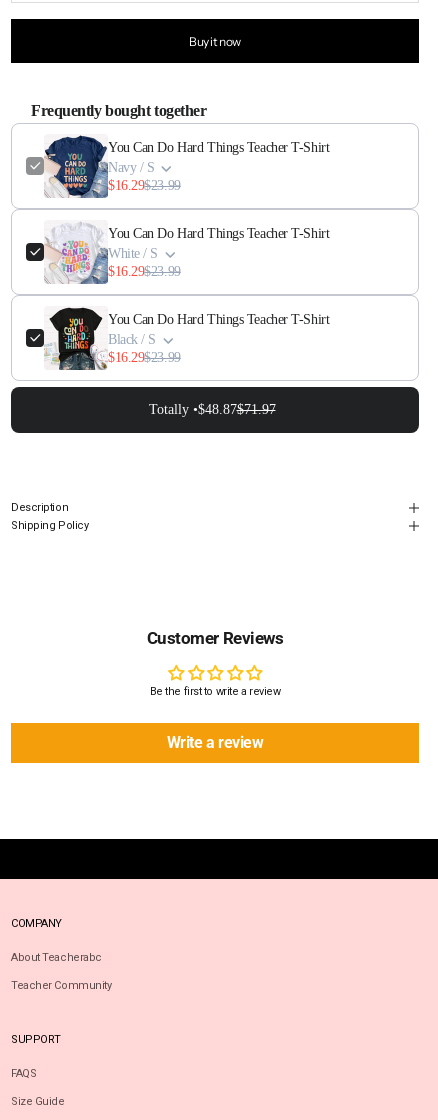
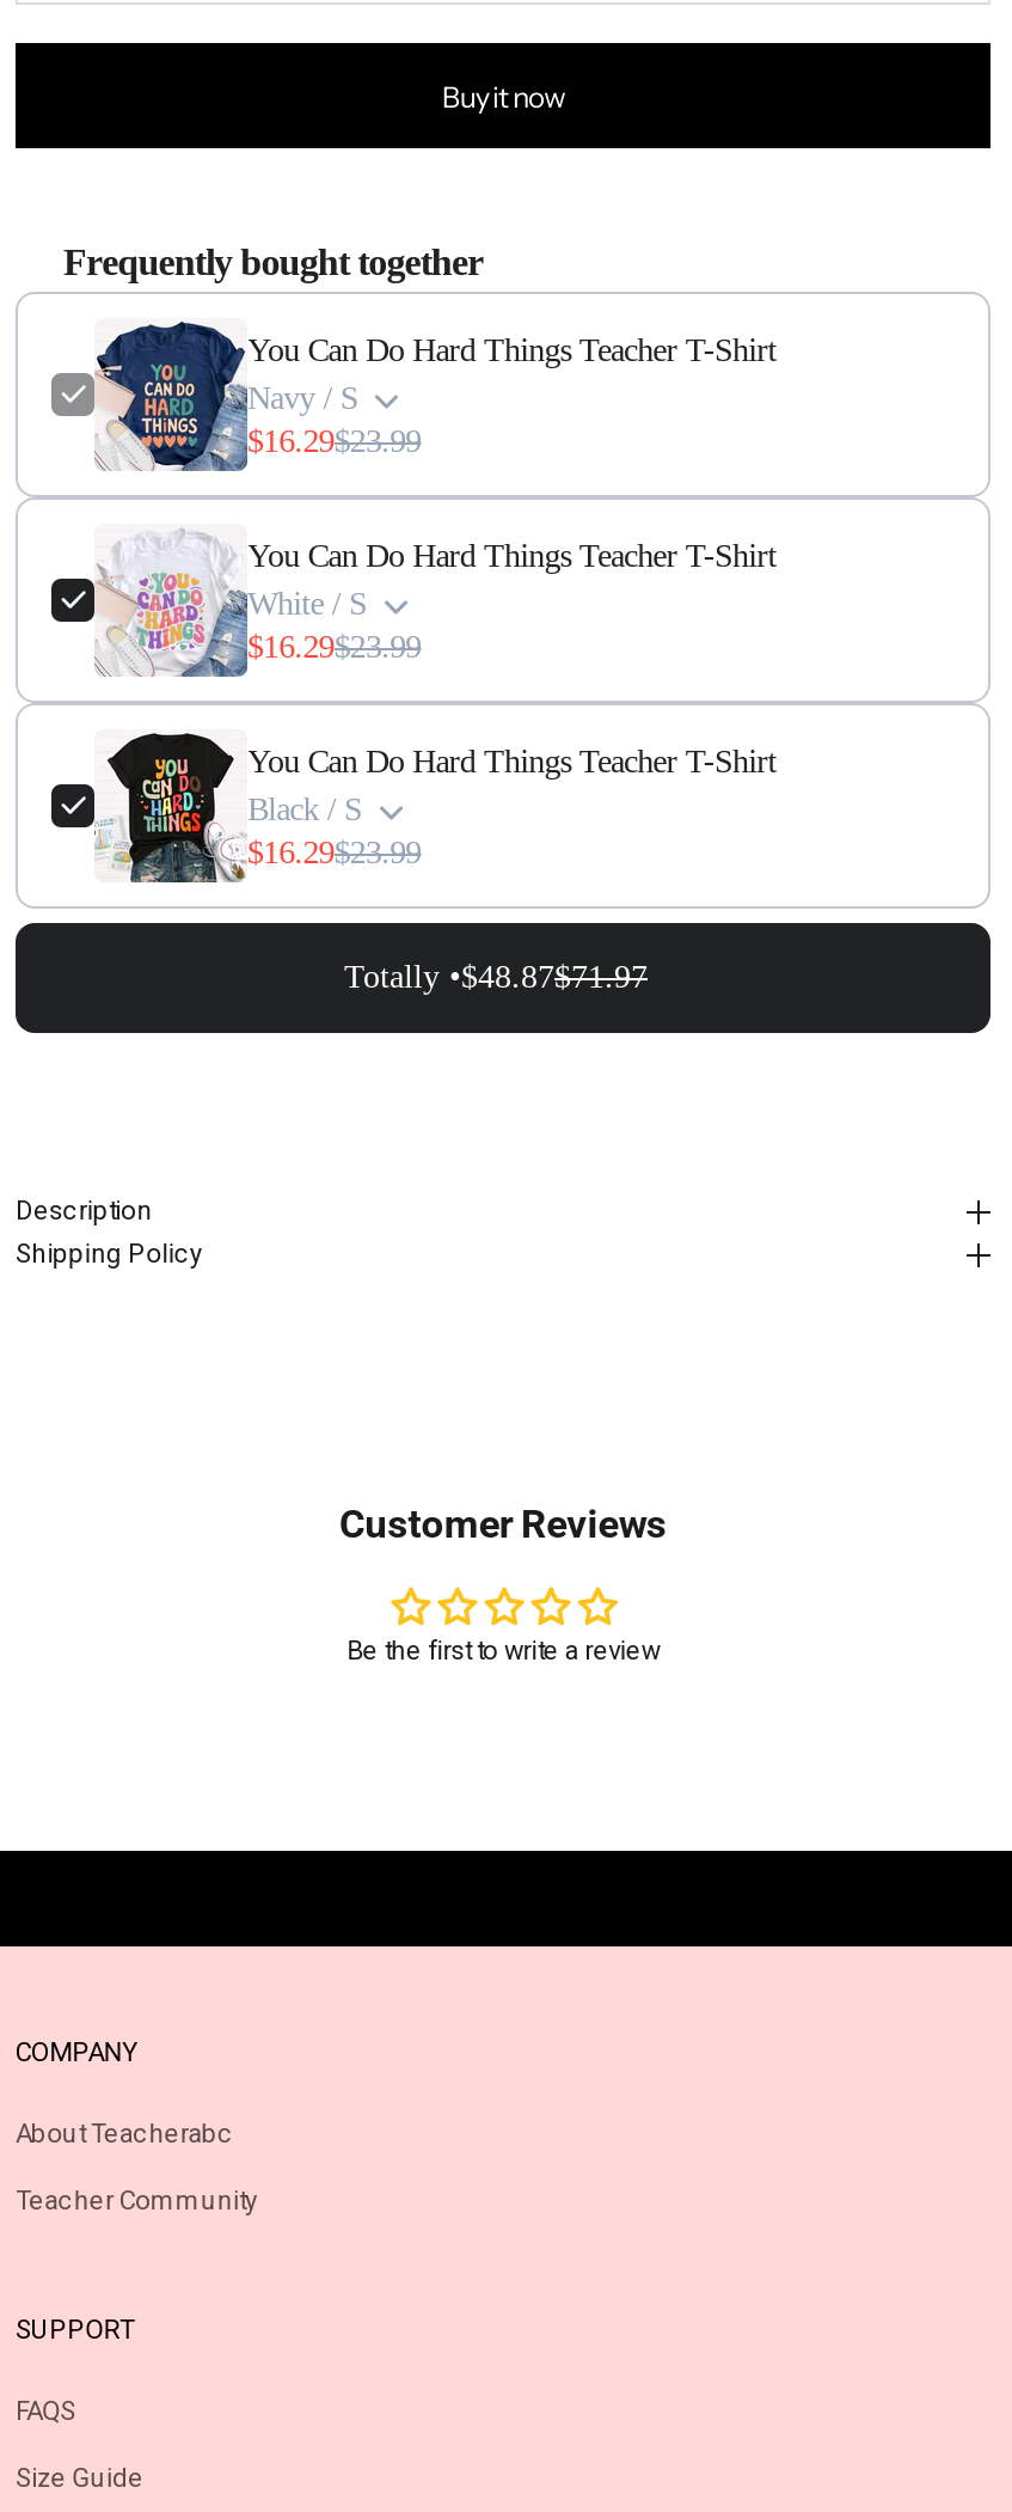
[167,733,263,752] Write a review -> none

